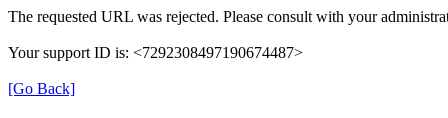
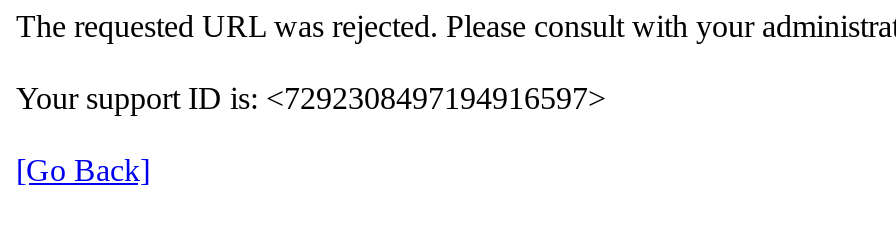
[8,44,303,61] Your support ID is: <7292308497190674487> -> [16,81,606,115] Your support ID is: <7292308497194916597>

